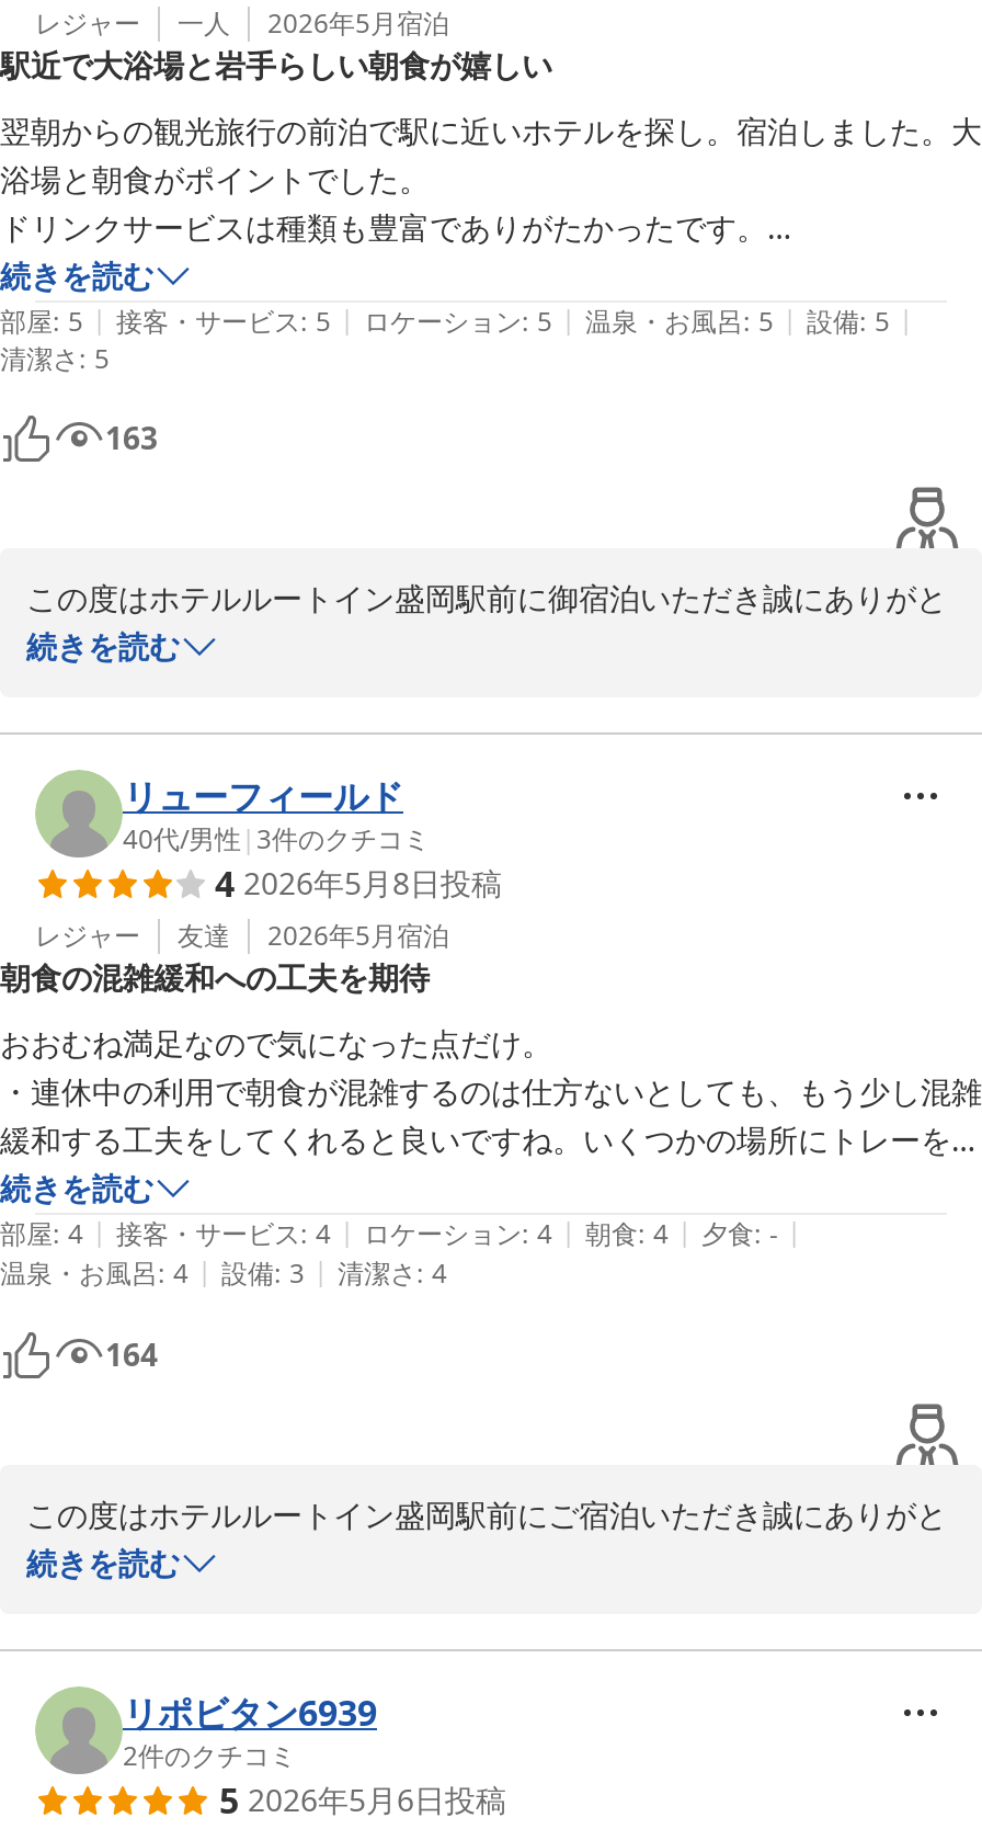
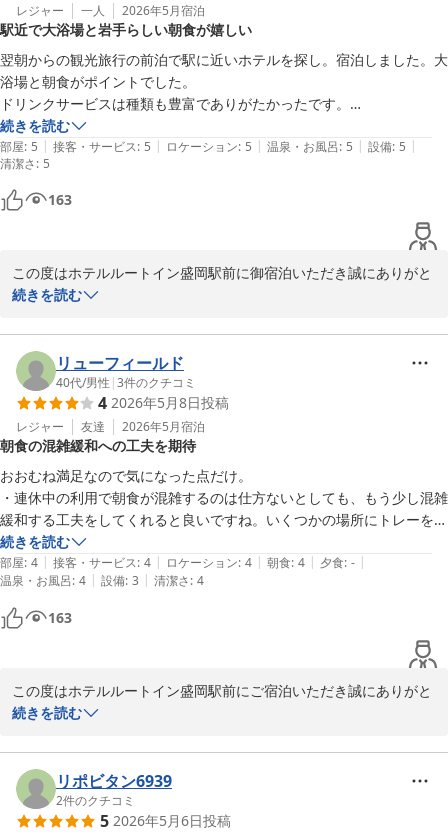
[105,1333,158,1375] 164 -> [48,608,72,627] 163

